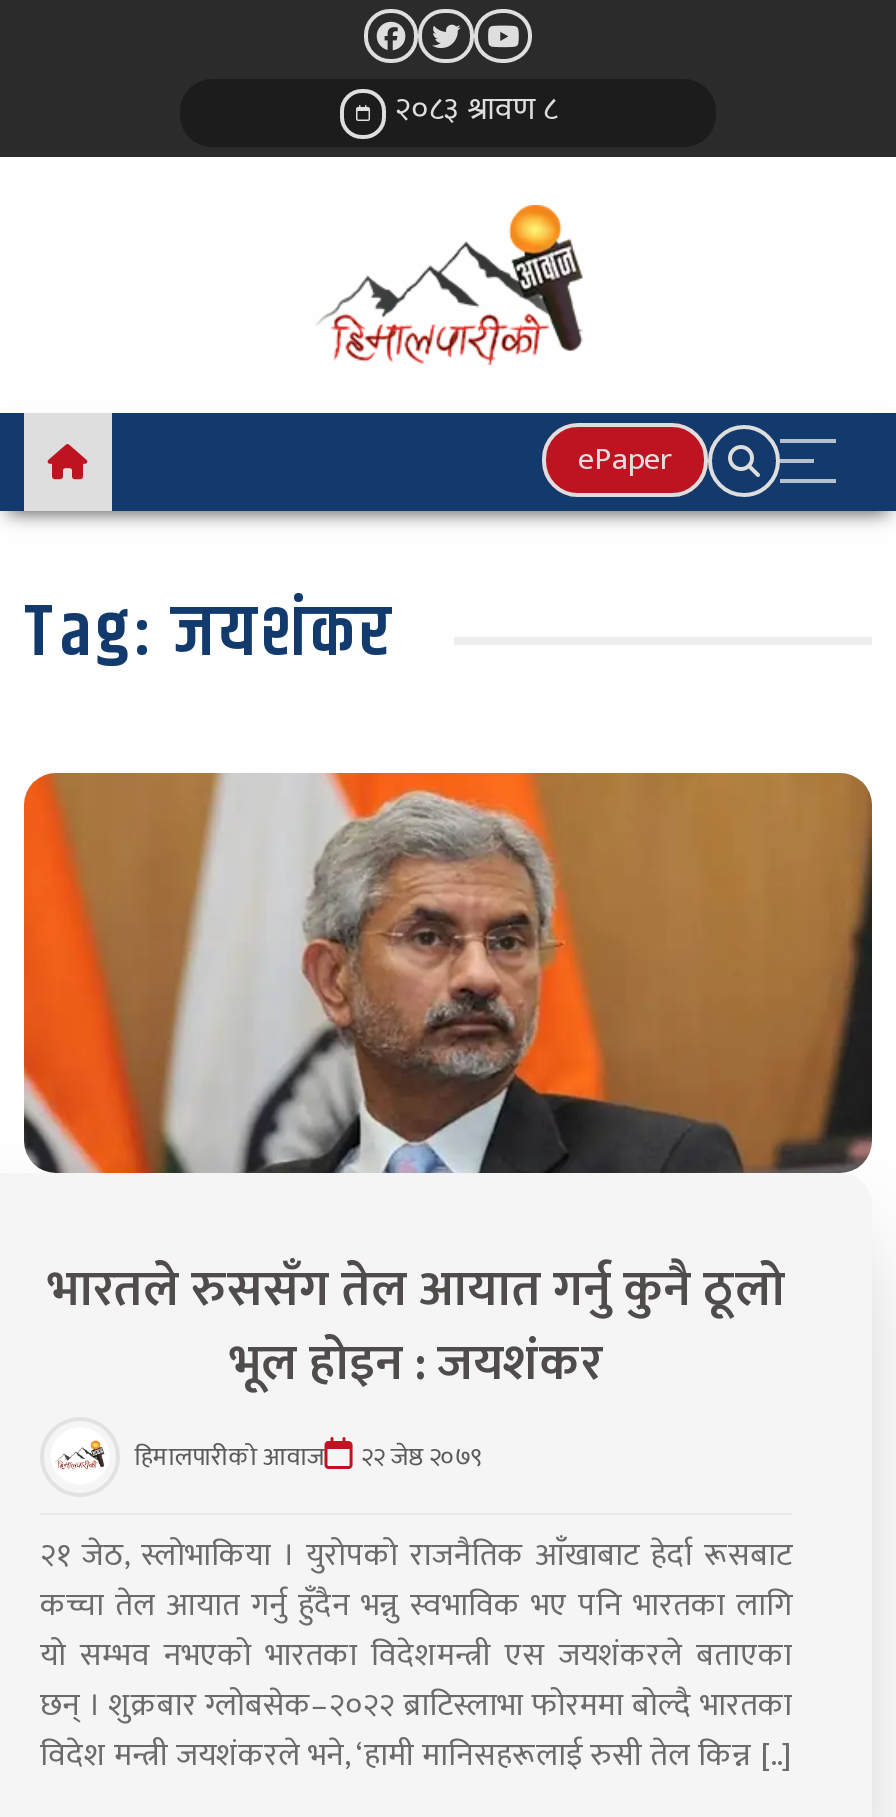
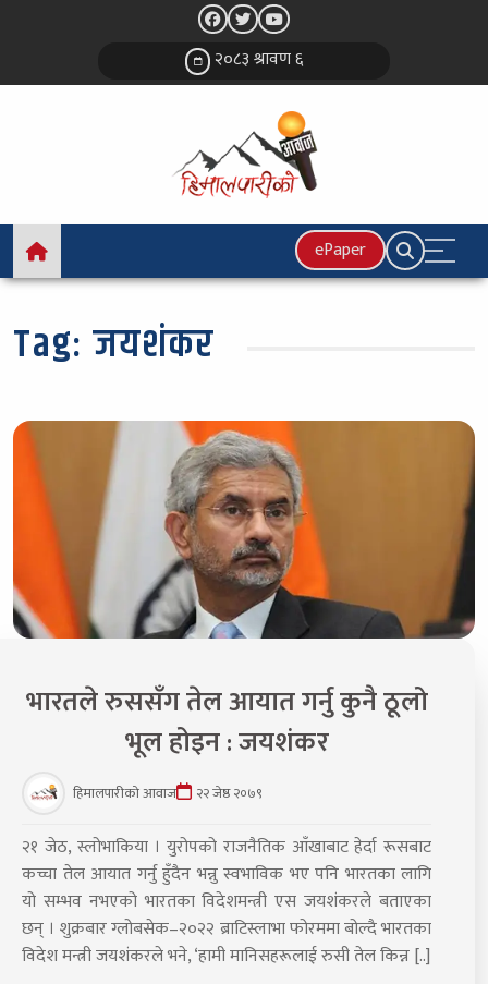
[395,84,557,138] २०८३ श्रावण ८ -> [215,45,303,75] २०८३ श्रावण ६

